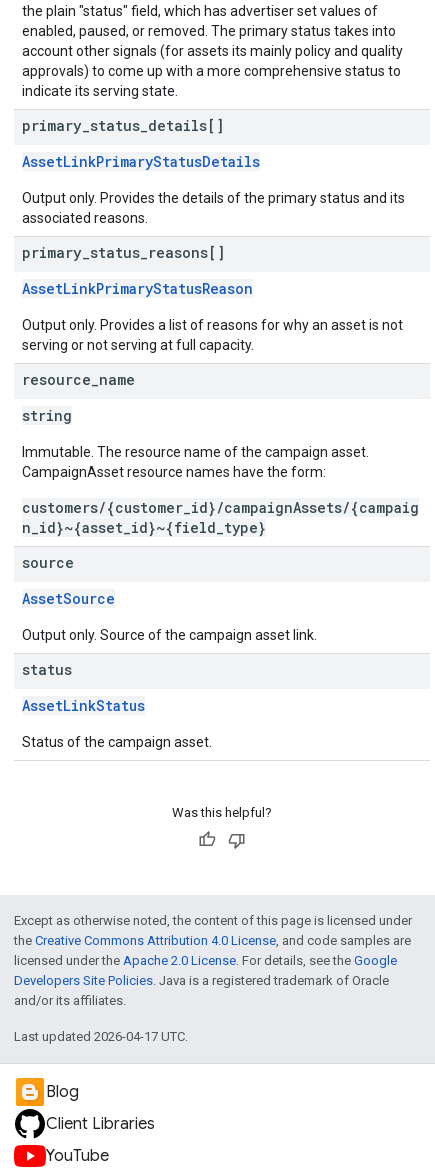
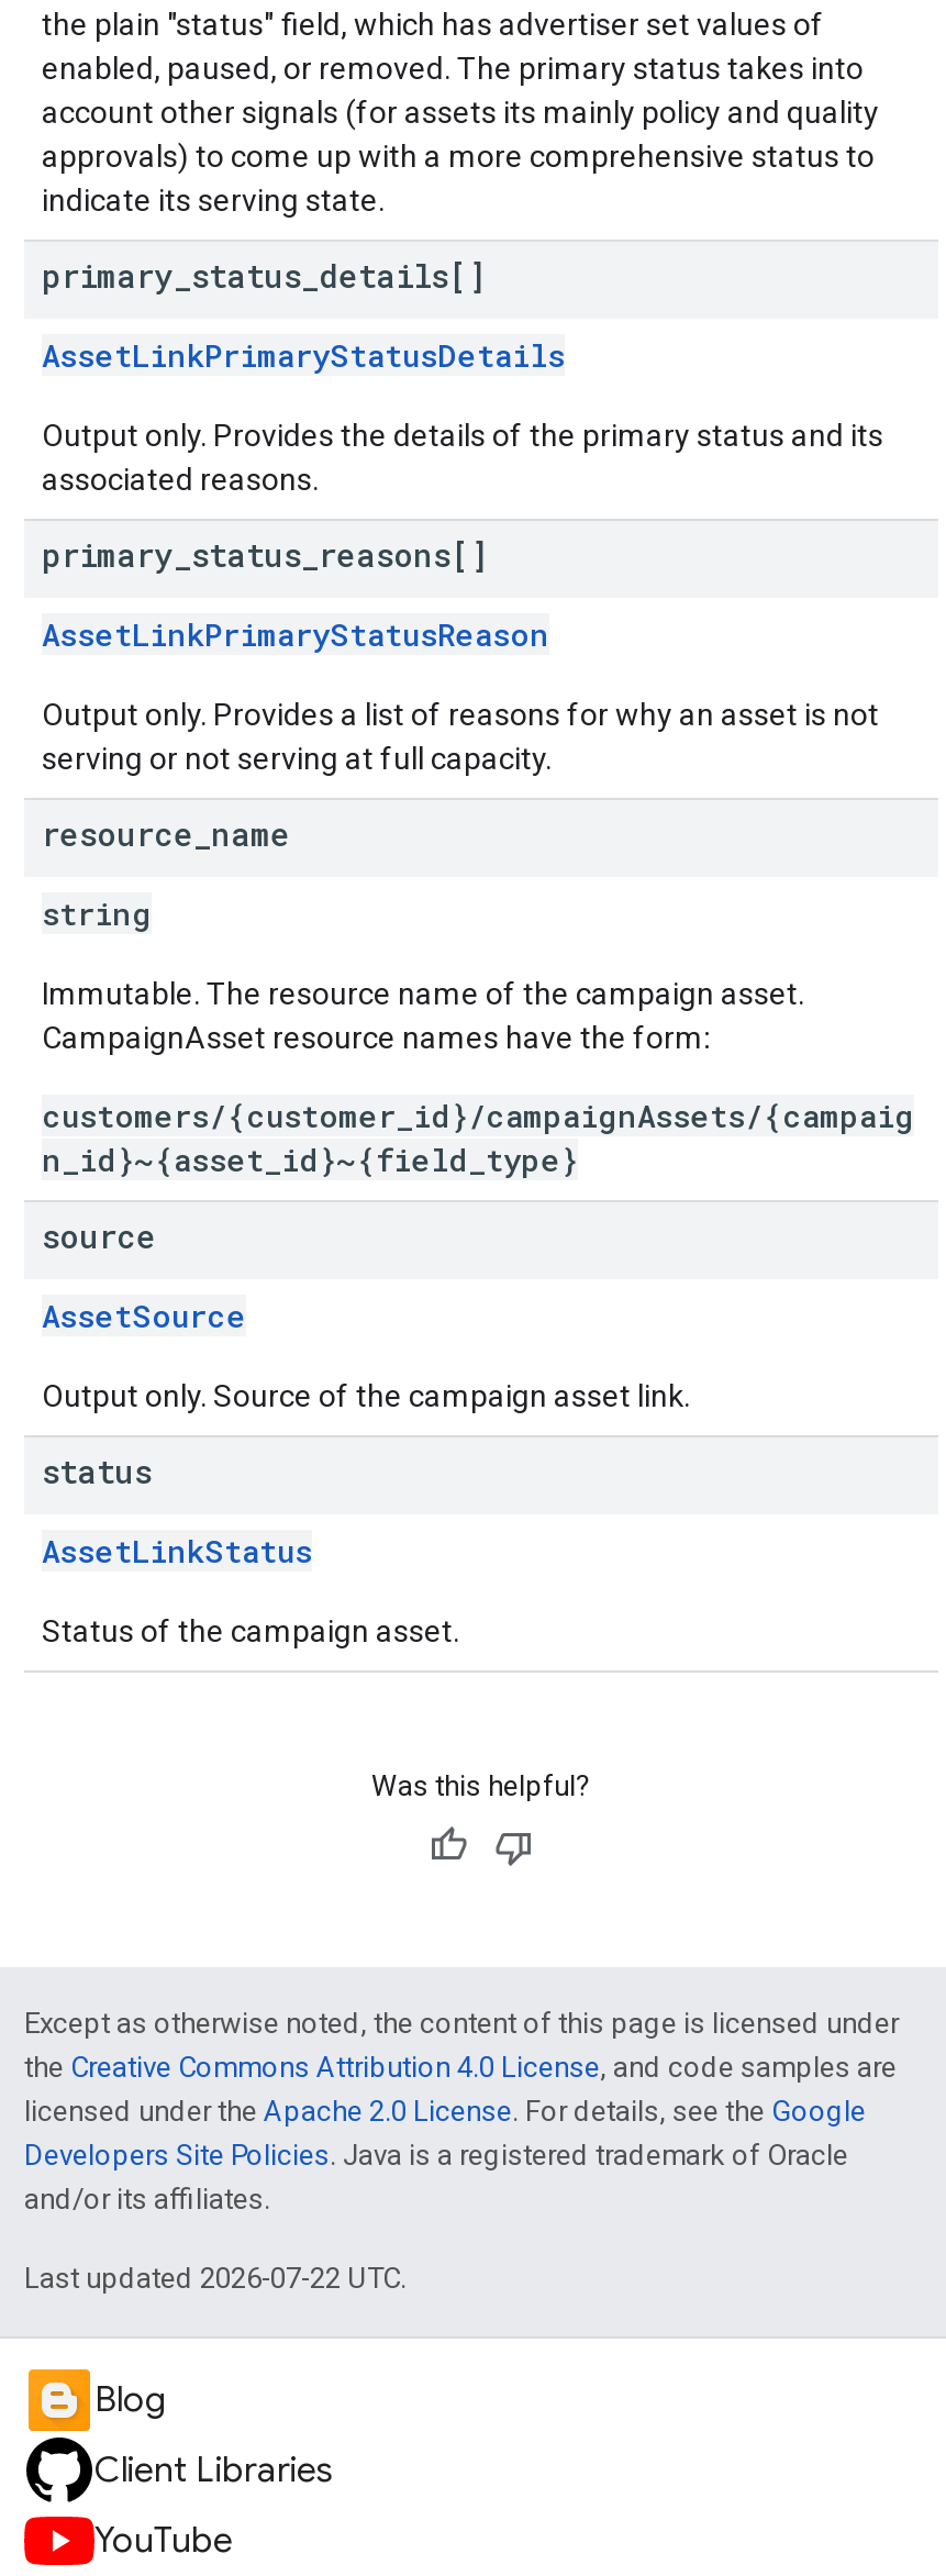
[14,1029,188,1044] Last updated 2026-04-17 UTC. -> [24,2262,407,2295] Last updated 2026-07-22 UTC.

